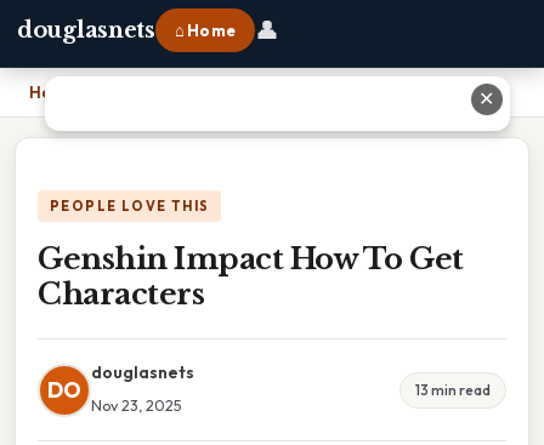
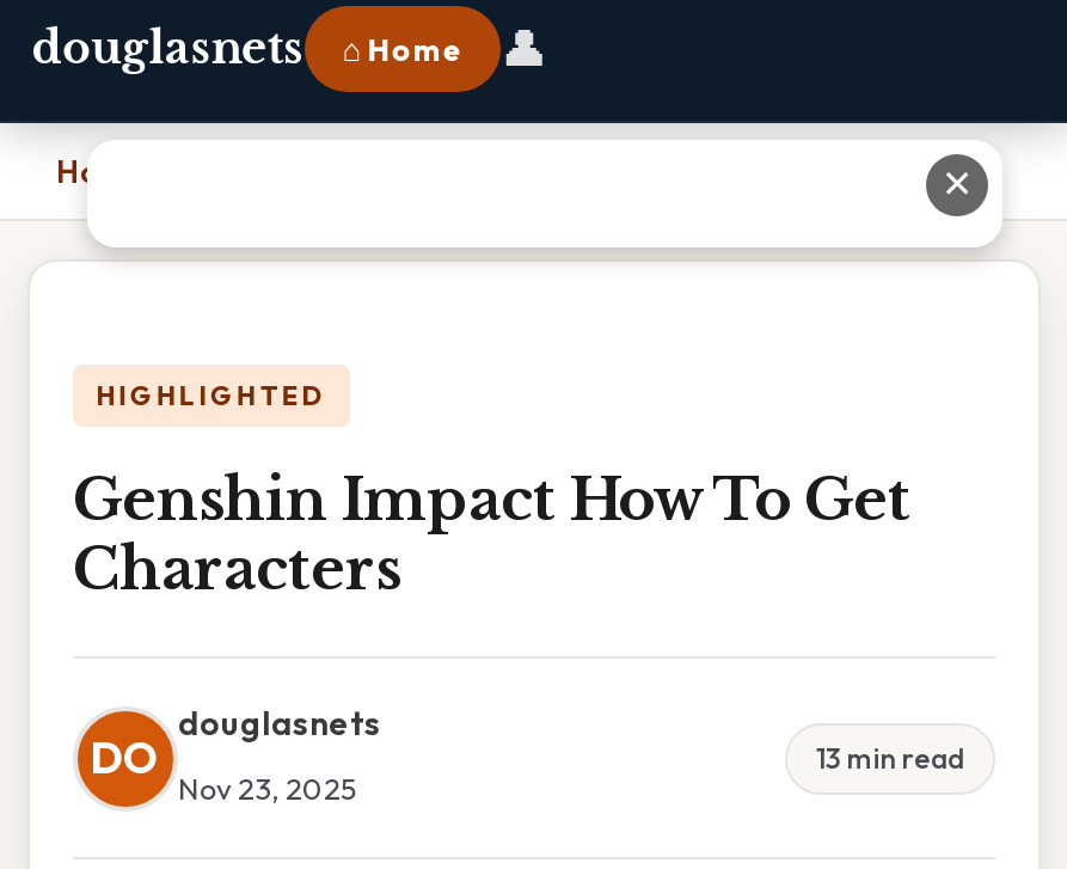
[50,198,209,215] PEOPLE LOVE THIS -> [97,379,327,412] HIGHLIGHTED

